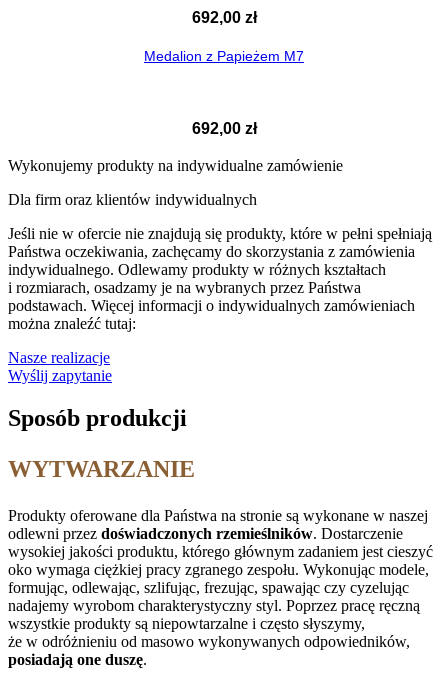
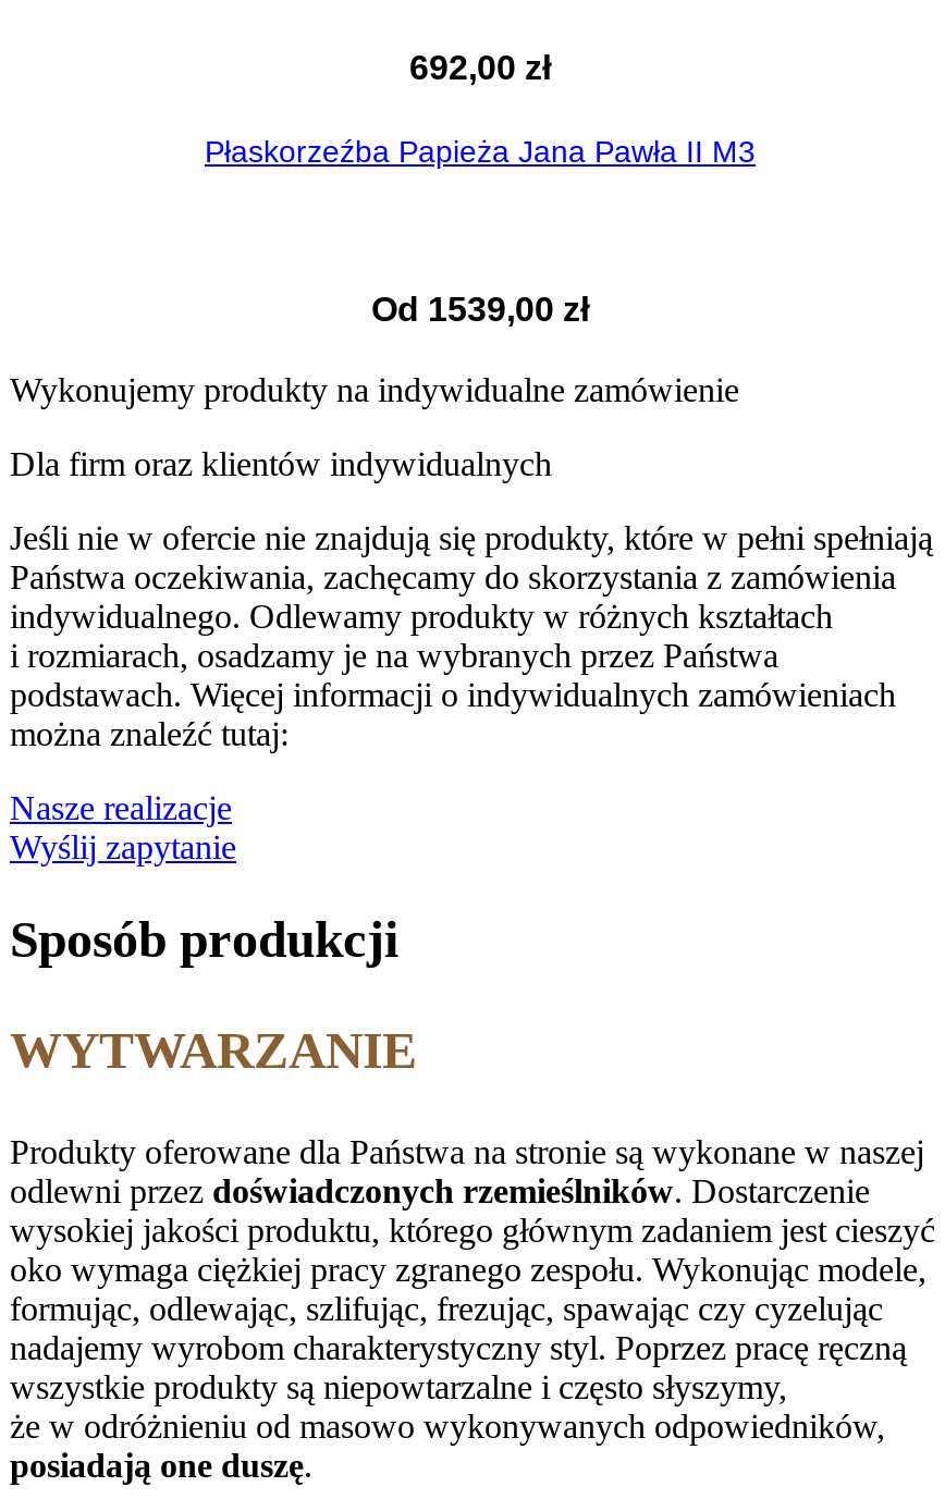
[144,48,304,64] Medalion z Papieżem M7 -> [205,134,756,169] Płaskorzeźba Papieża Jana Pawła II M3
[191,120,256,137] 692,00 zł -> [371,290,589,327] Od 1539,00 zł

